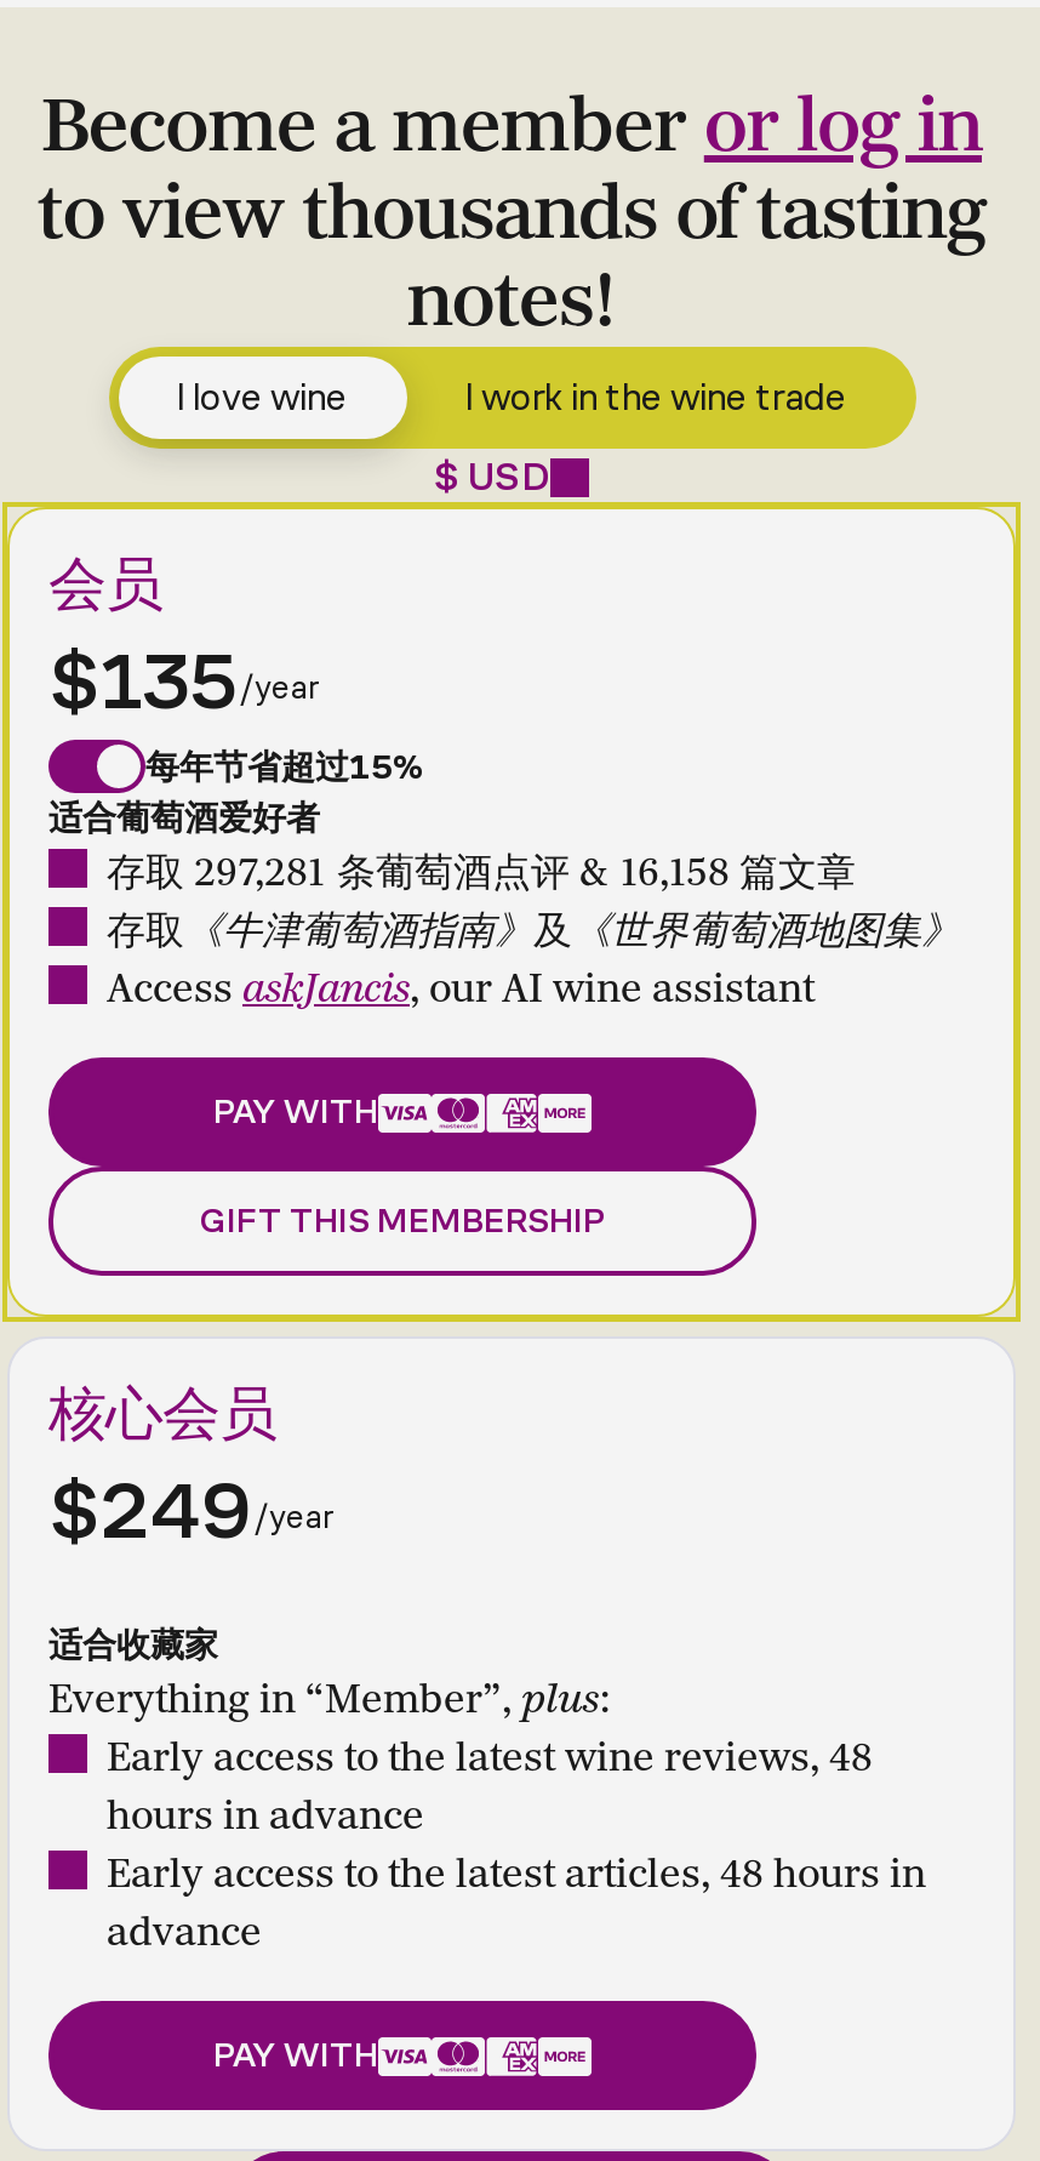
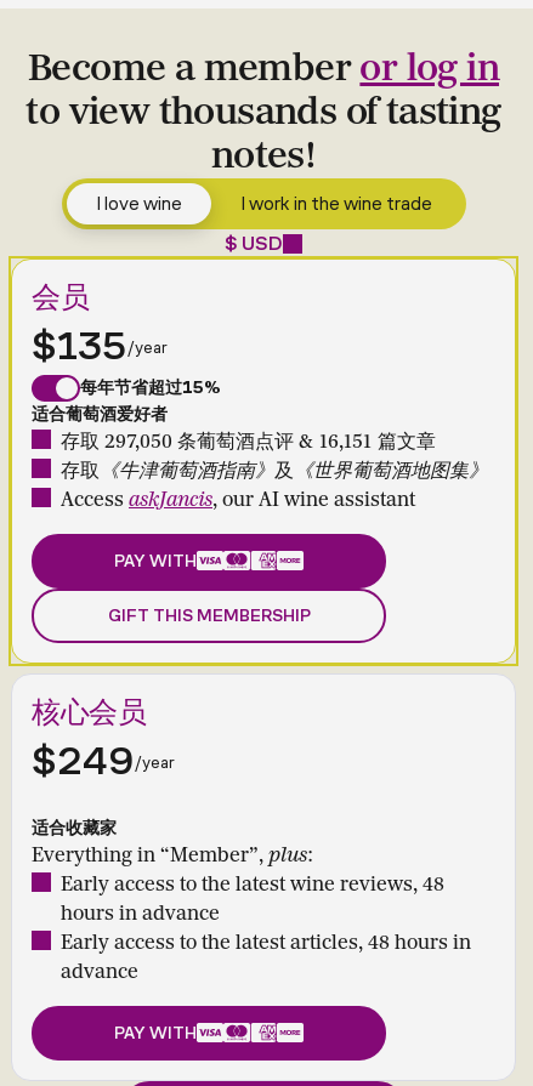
[107,846,856,897] 存取 297,281 条葡萄酒点评 & 16,158 篇文章 -> [61,428,436,454] 存取 297,050 条葡萄酒点评 & 16,151 篇文章

